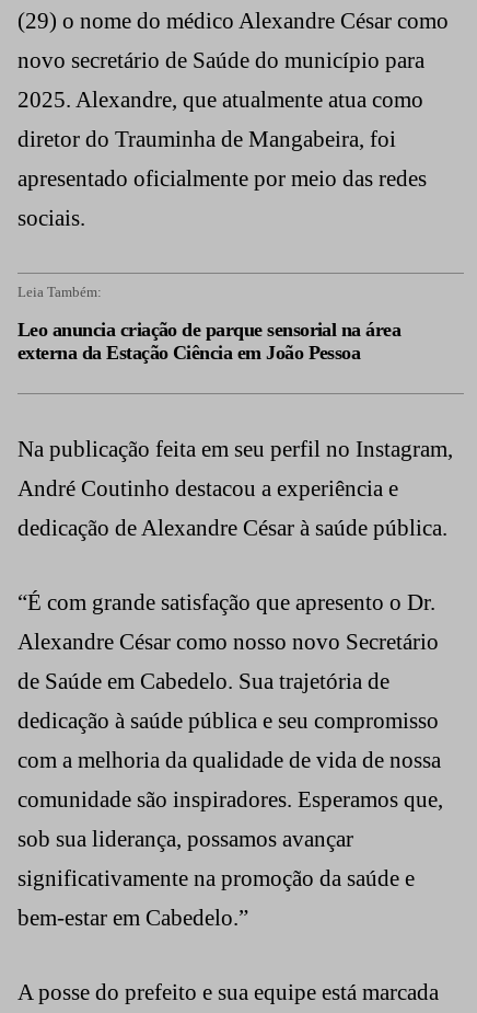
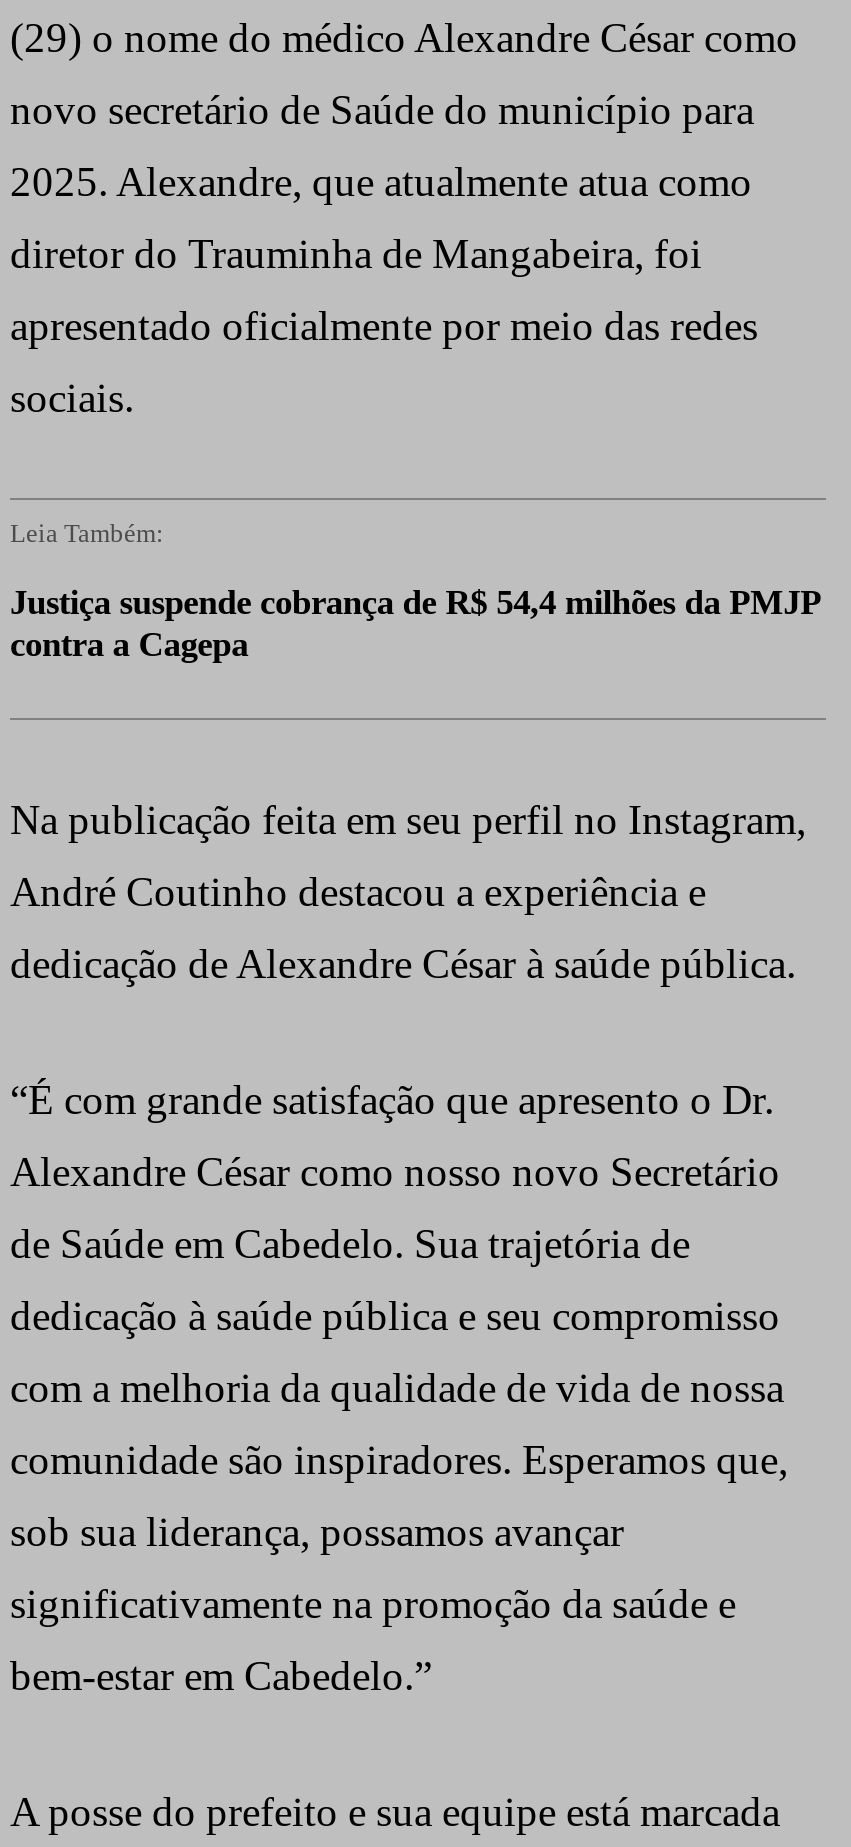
[18,319,401,364] Leo anuncia criação de parque sensorial na área | externa da Estação Ciência em João Pessoa -> [10,582,819,664] Justiça suspende cobrança de R$ 54,4 milhões da PMJP | contra a Cagepa

